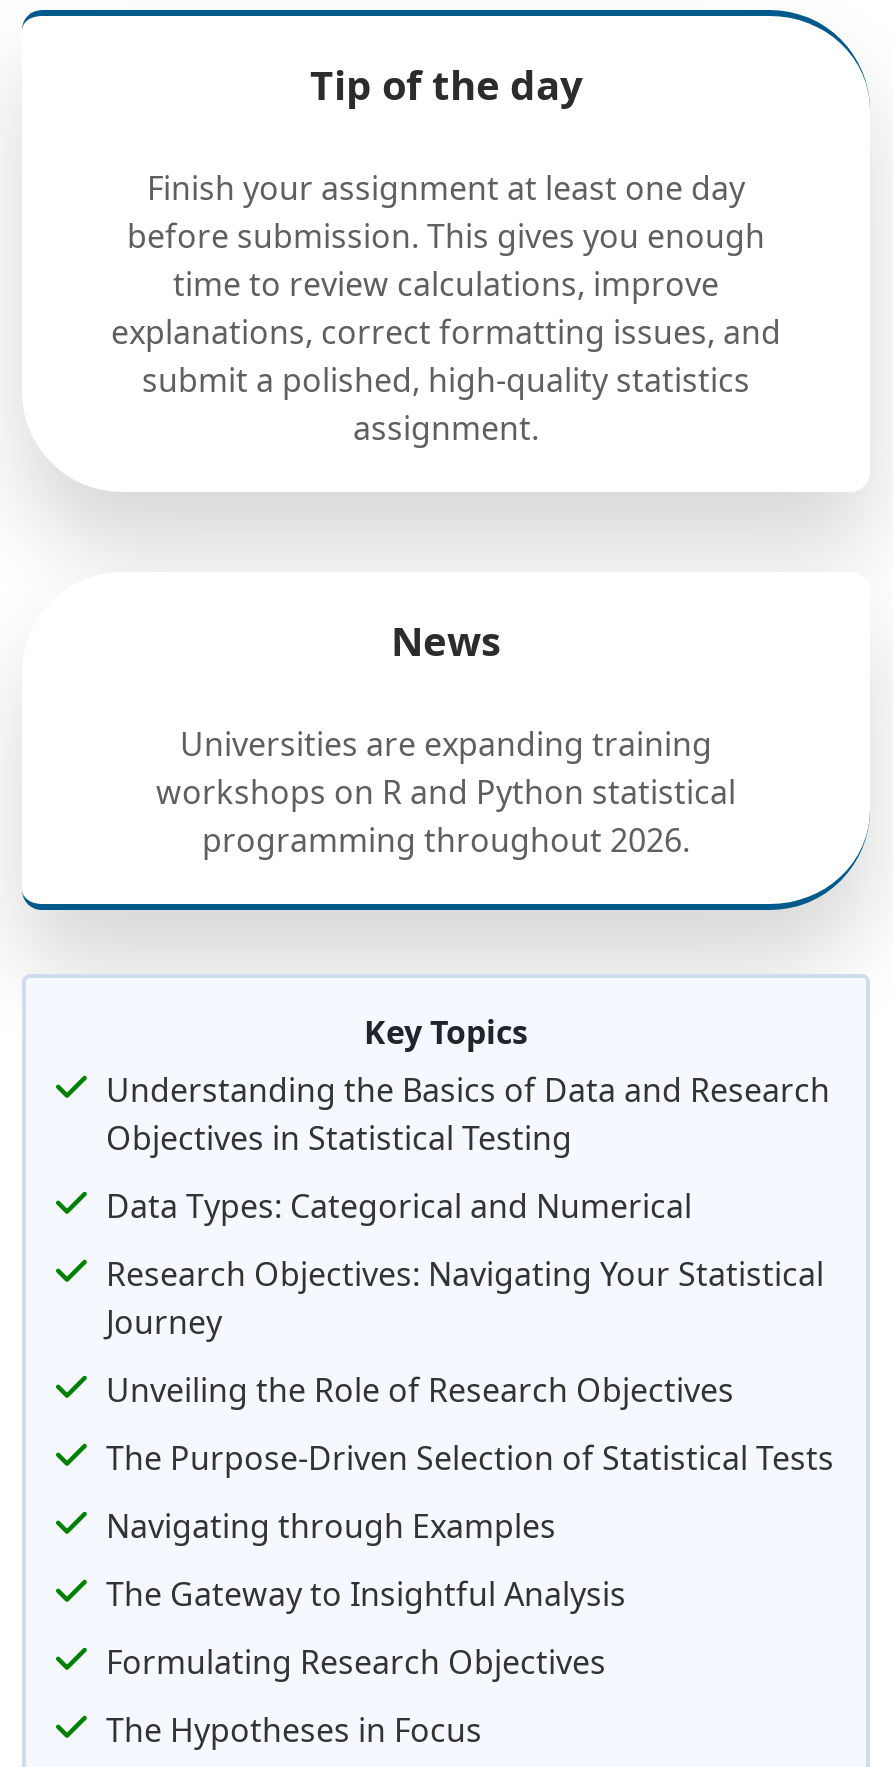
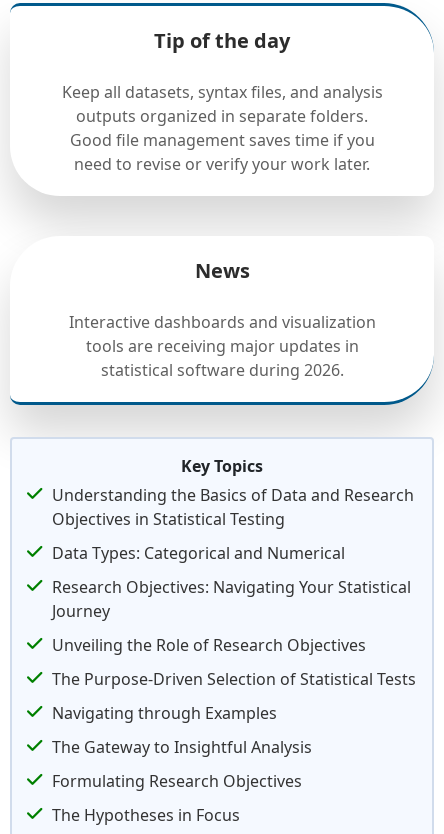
[111,166,781,450] Finish your assignment at least one day | before submission. This gives you enough | time to review calculations, improve | explanations, correct formatting issues, and | submit a polished, high-quality statistics | assignment. -> [61,81,382,175] Keep all datasets, syntax files, and analysis | outputs organized in separate folders. | Good file management saves time if you | need to revise or verify your work later.
[156,722,736,862] Universities are expanding training | workshops on R and Python statistical | programming throughout 2026. -> [68,311,375,381] Interactive dashboards and visualization | tools are receiving major updates in | statistical software during 2026.

